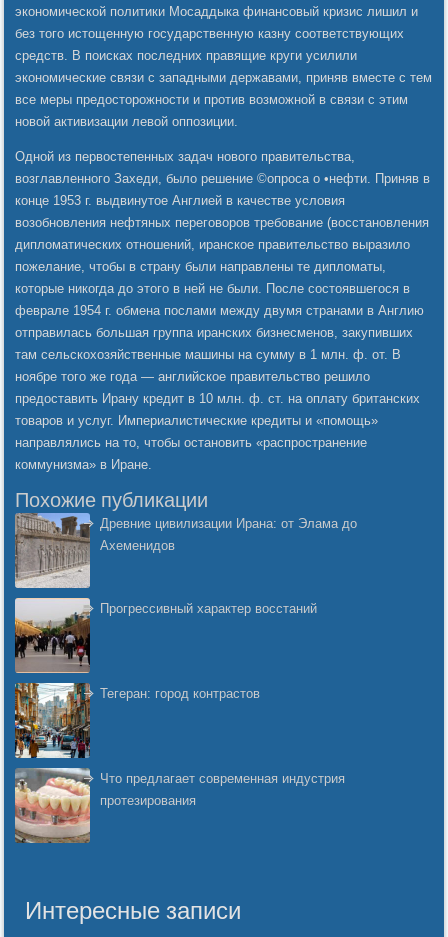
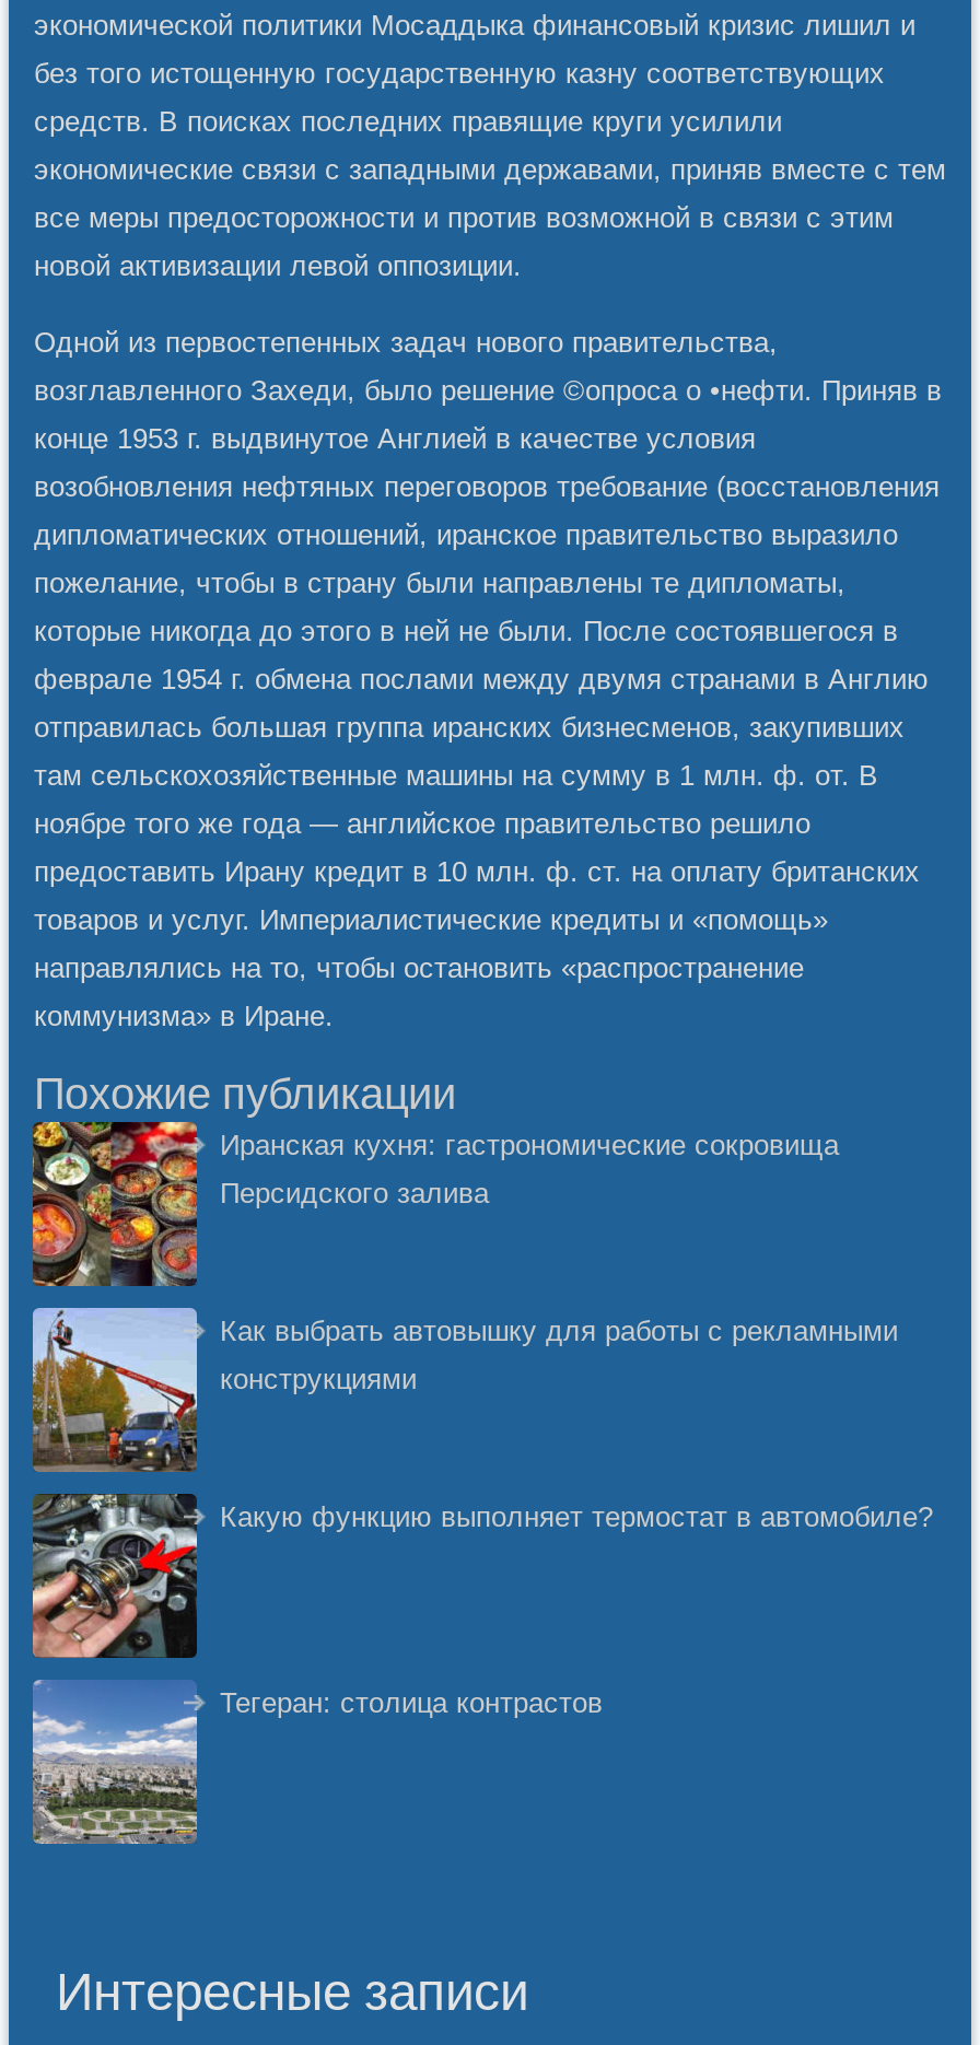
[14,515,357,589] [image] | Древние цивилизации Ирана: от Элама до -> [31,1126,839,1288] [image] | Иранская кухня: гастрономические сокровища
[100,538,175,553] Ахеменидов -> [220,1178,489,1211] Персидского залива
[14,598,317,674] [image] | Прогрессивный характер восстаний -> [31,1308,898,1474] [image] | Как выбрать автовышку для работы с рекламными
[14,682,345,786] [image] | Что предлагает современная индустрия -> [31,1492,933,1660] [image] | Какую функцию выполняет термостат в автомобиле?
[100,686,260,701] Тегеран: город контрастов -> [220,1364,417,1397] конструкциями
[14,767,196,844] [image] | протезирования -> [31,1680,603,1846] [image] | Тегеран: столица контрастов

